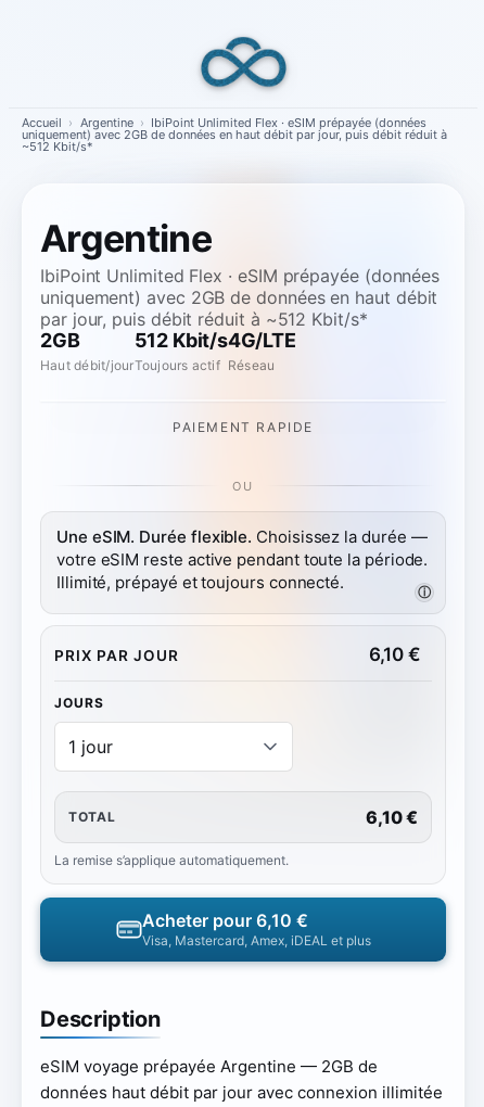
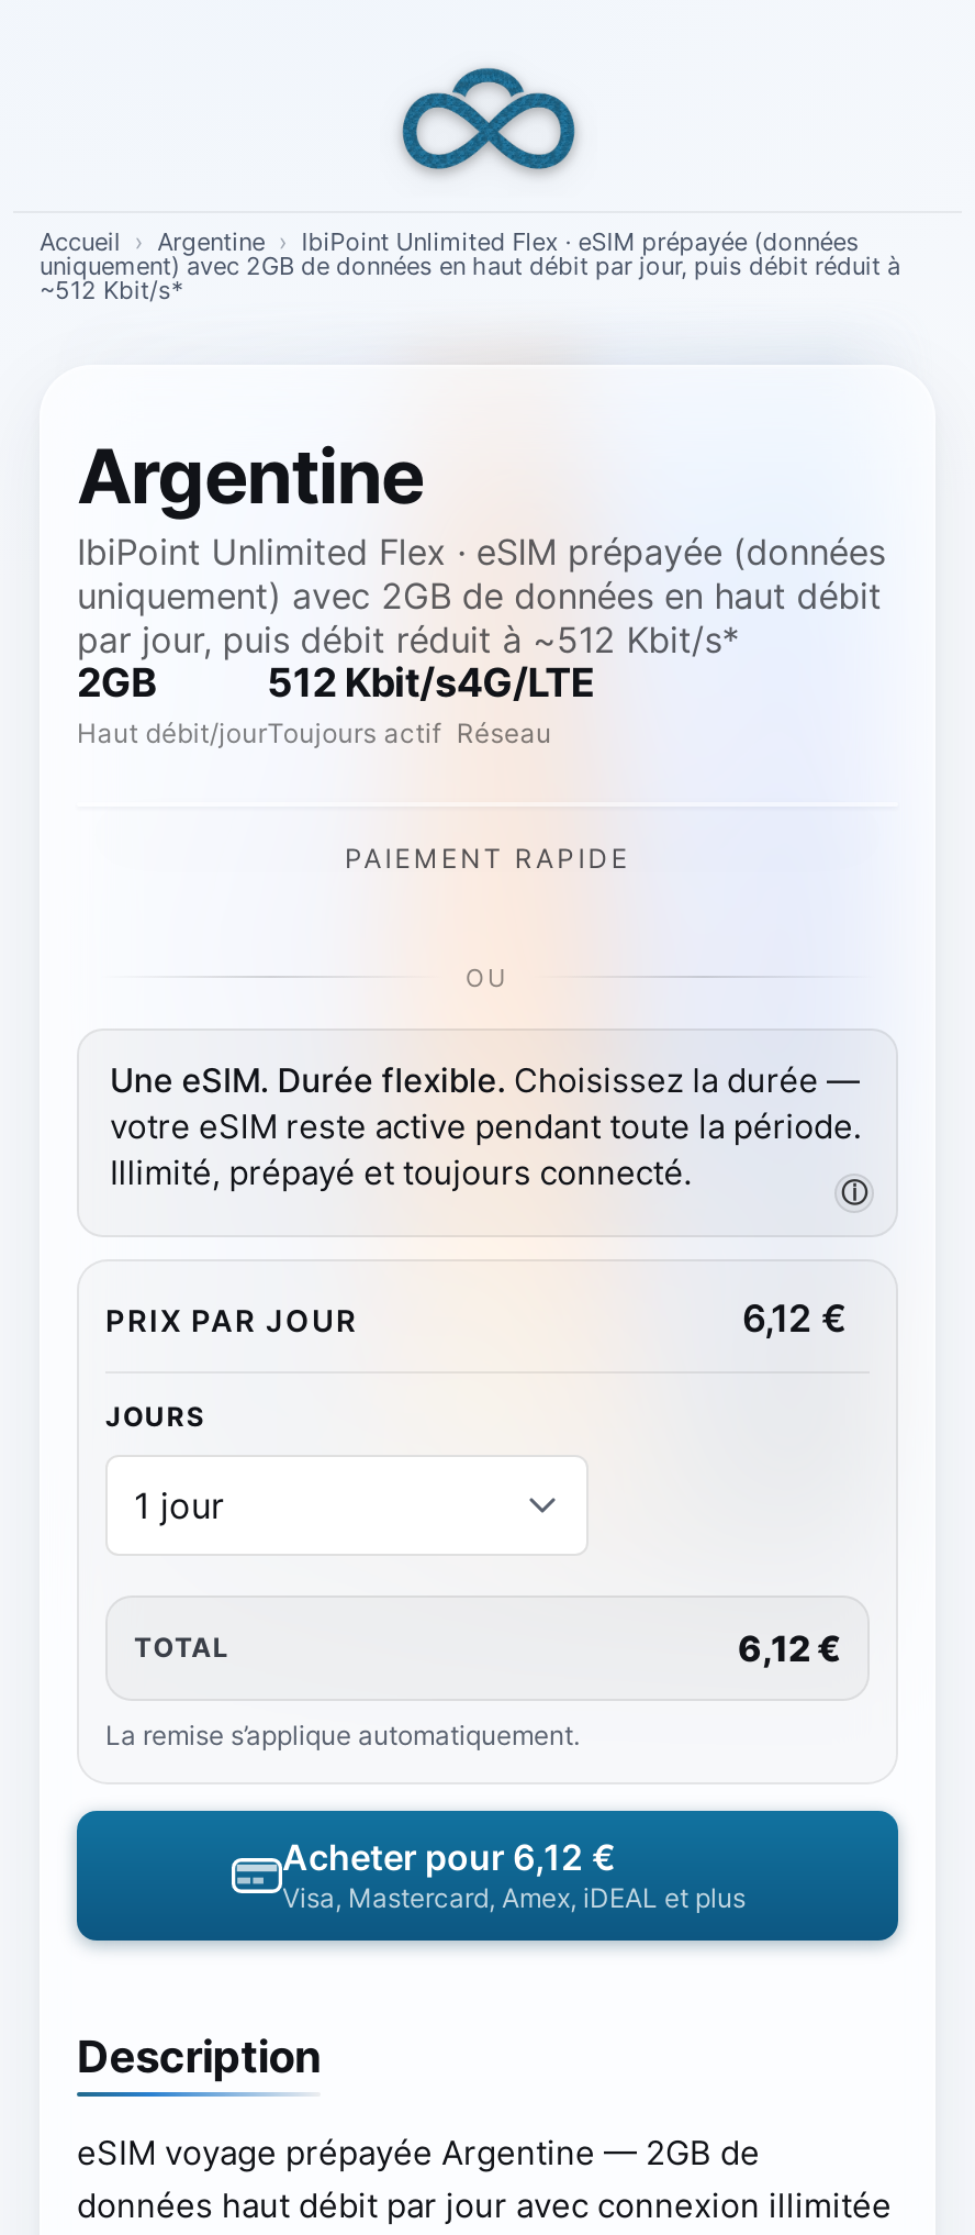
[369,643,421,665] 6,10 € -> [742,1296,848,1340] 6,12 €
[366,806,418,828] 6,10 € -> [738,1626,841,1670] 6,12 €
[142,909,308,931] Acheter pour 6,10 € -> [282,1835,616,1879] Acheter pour 6,12 €

